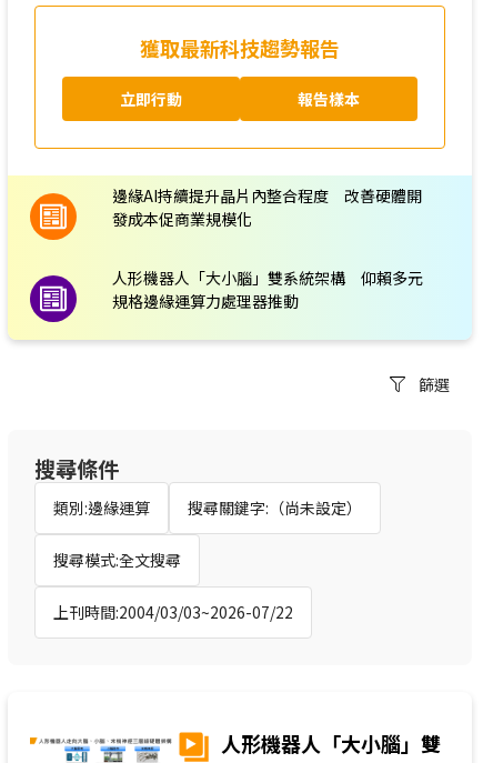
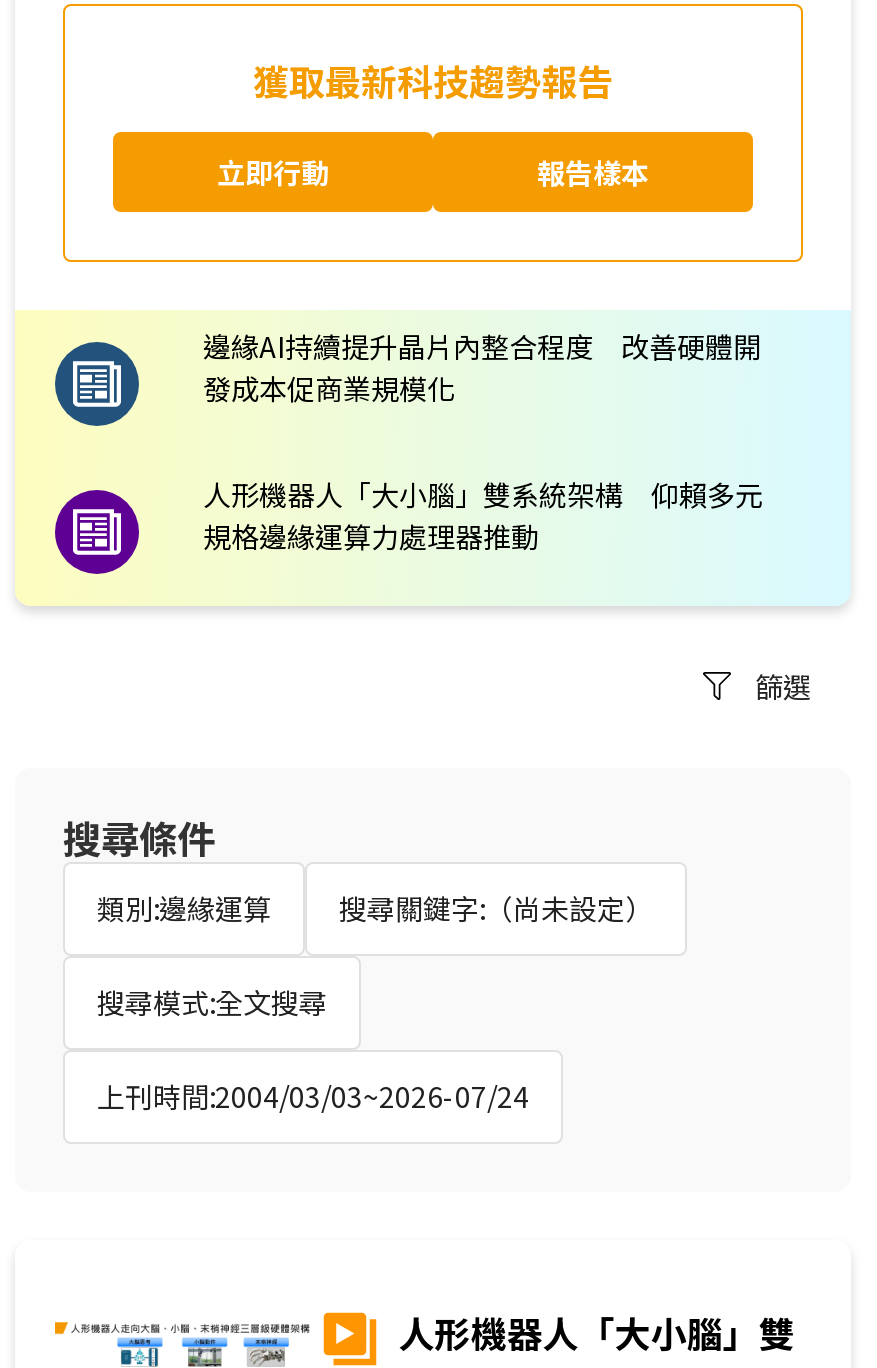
[29,192,78,241] [image] -> [53,340,141,428] [image]
[53,601,293,623] 上刊時間:2004/03/03~2026-07/22 -> [97,1076,529,1116] 上刊時間:2004/03/03~2026-07/24

